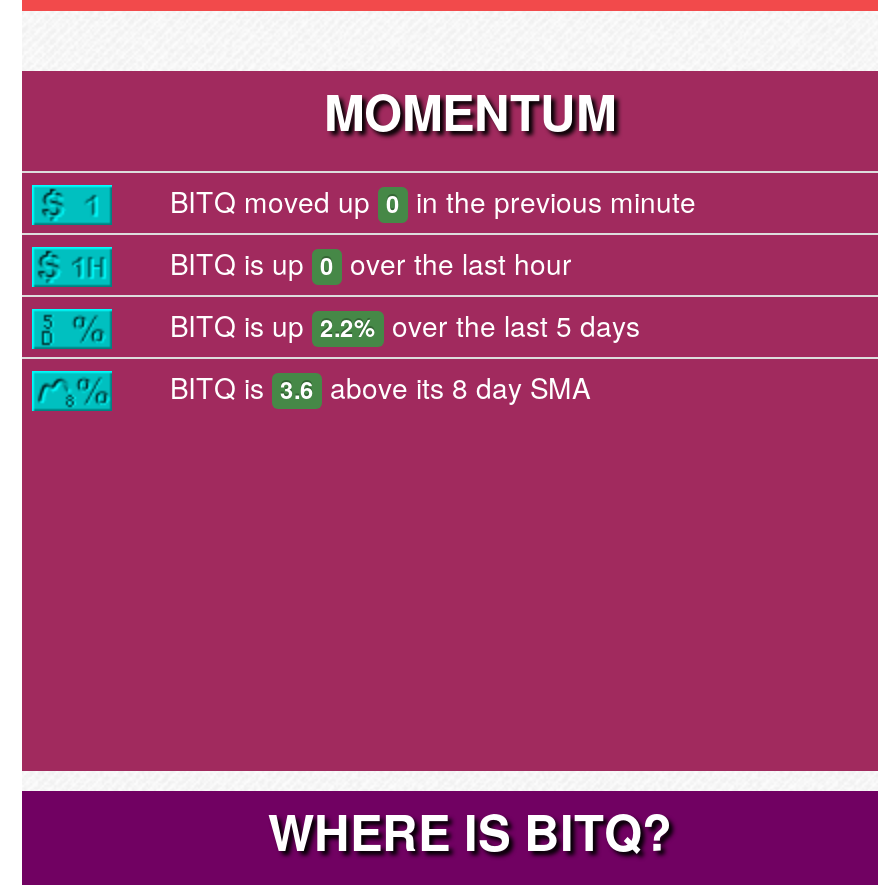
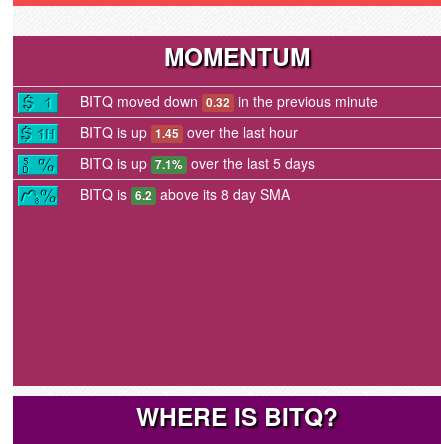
[170,181,696,221] BITQ moved up 0 in the previous minute -> [80,91,378,111] BITQ moved down 0.32 in the previous minute
[170,243,572,283] BITQ is up 0 over the last hour -> [80,122,298,142] BITQ is up 1.45 over the last hour
[170,305,640,345] BITQ is up 2.2% over the last 5 days -> [80,153,315,173] BITQ is up 7.1% over the last 5 days
[170,367,590,407] BITQ is 3.6 above its 8 day SMA -> [80,184,290,204] BITQ is 6.2 above its 8 day SMA

